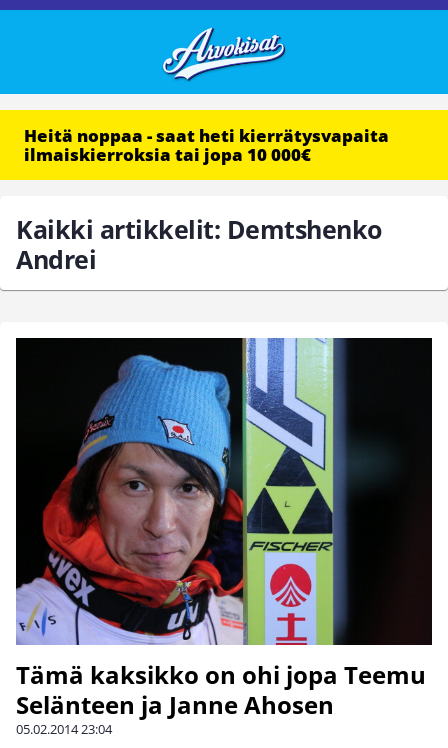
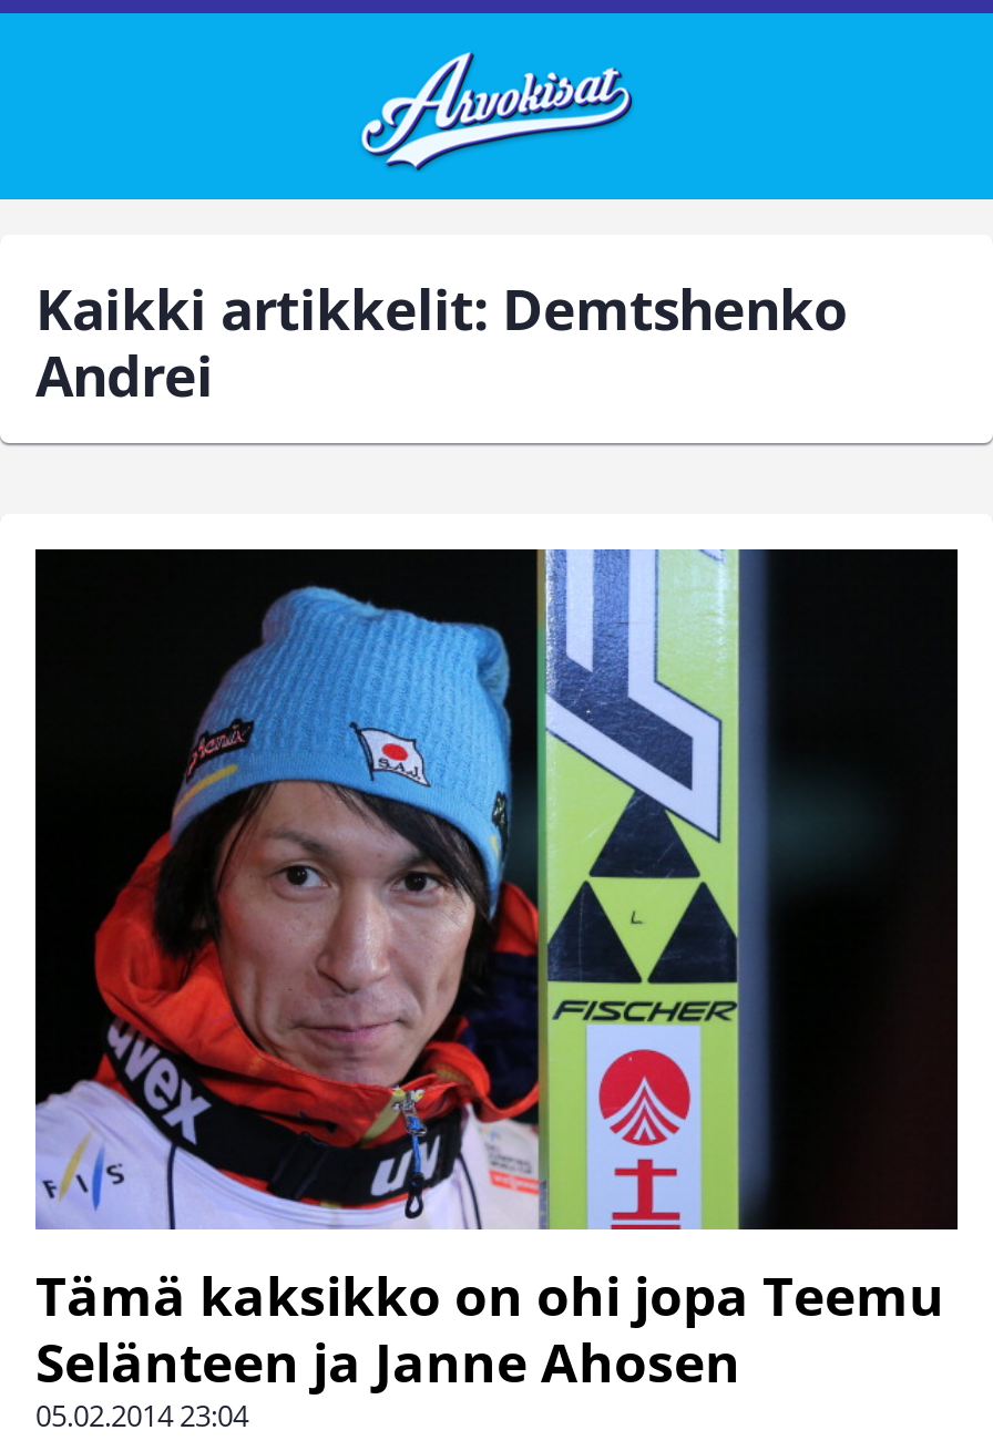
[24,124,389,166] Heitä noppaa - saat heti kierrätysvapaita | ilmaiskierroksia tai jopa 10 000€ -> none

